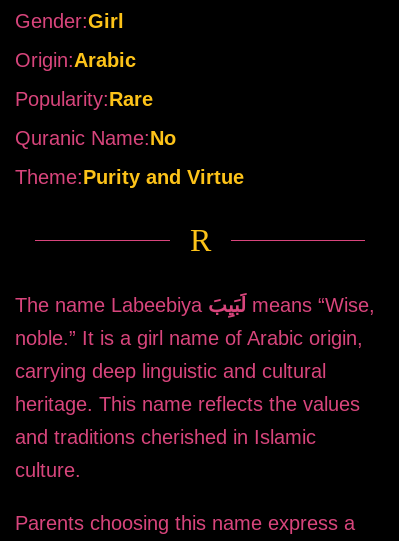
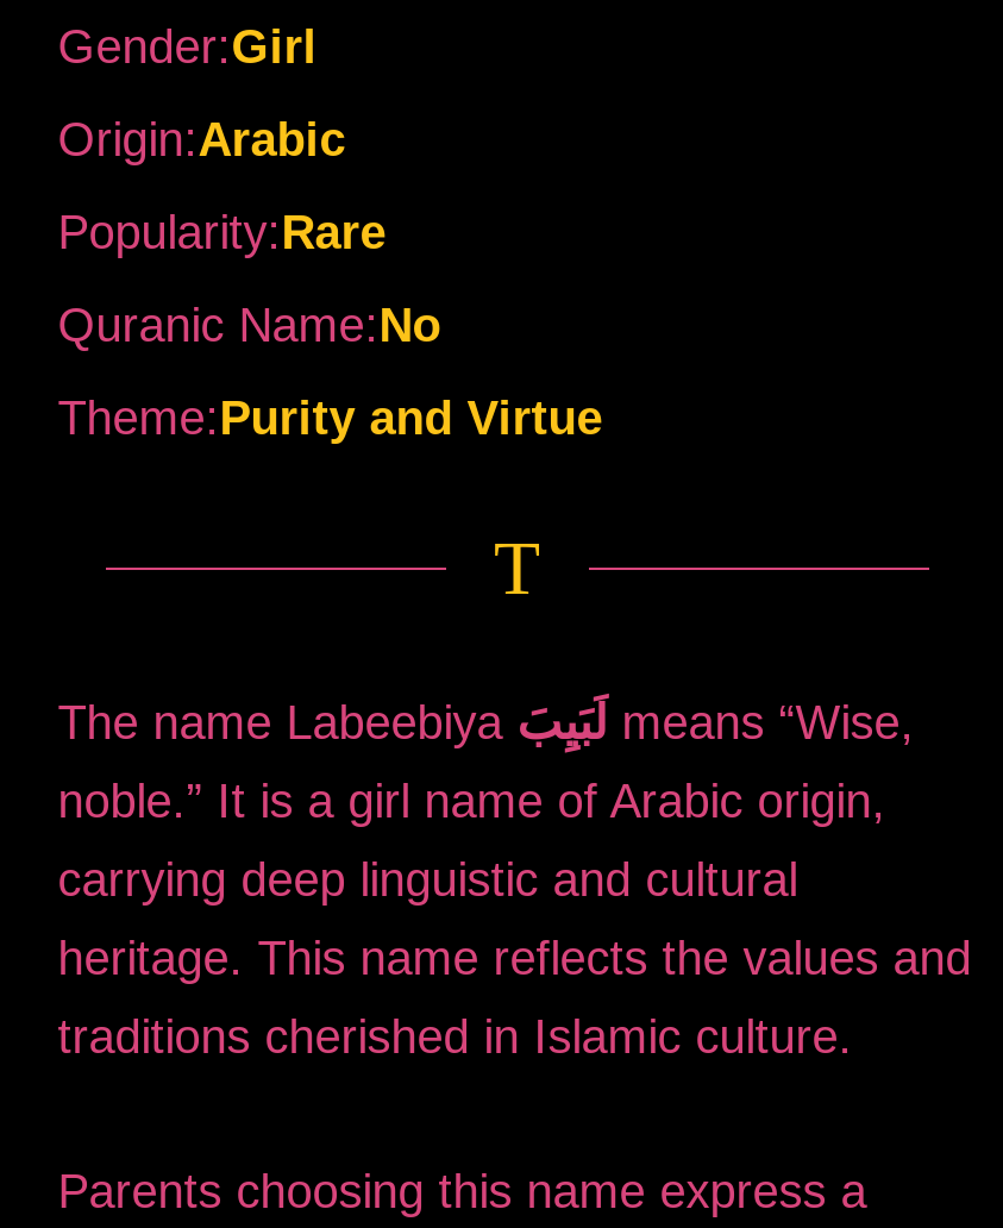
[189,221,210,257] R -> [494,525,541,610] T

